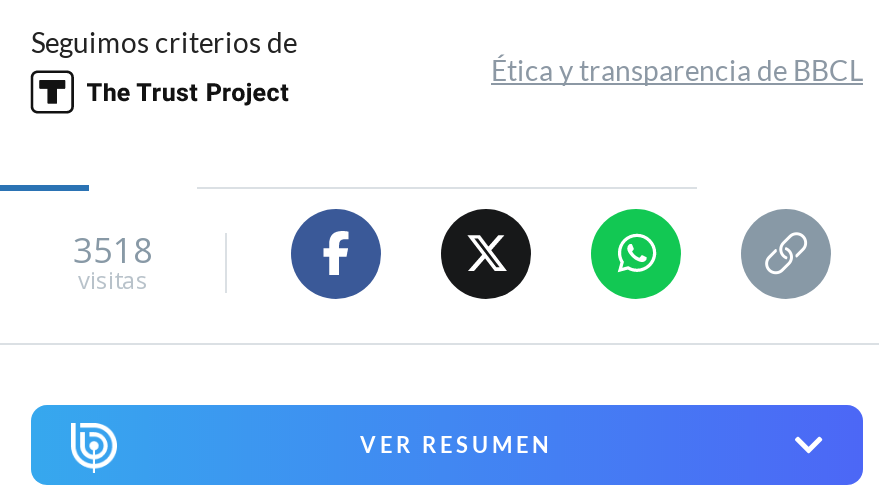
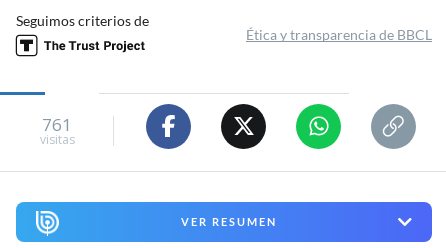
[73,227,153,273] 3518 -> [42,113,72,136] 761

